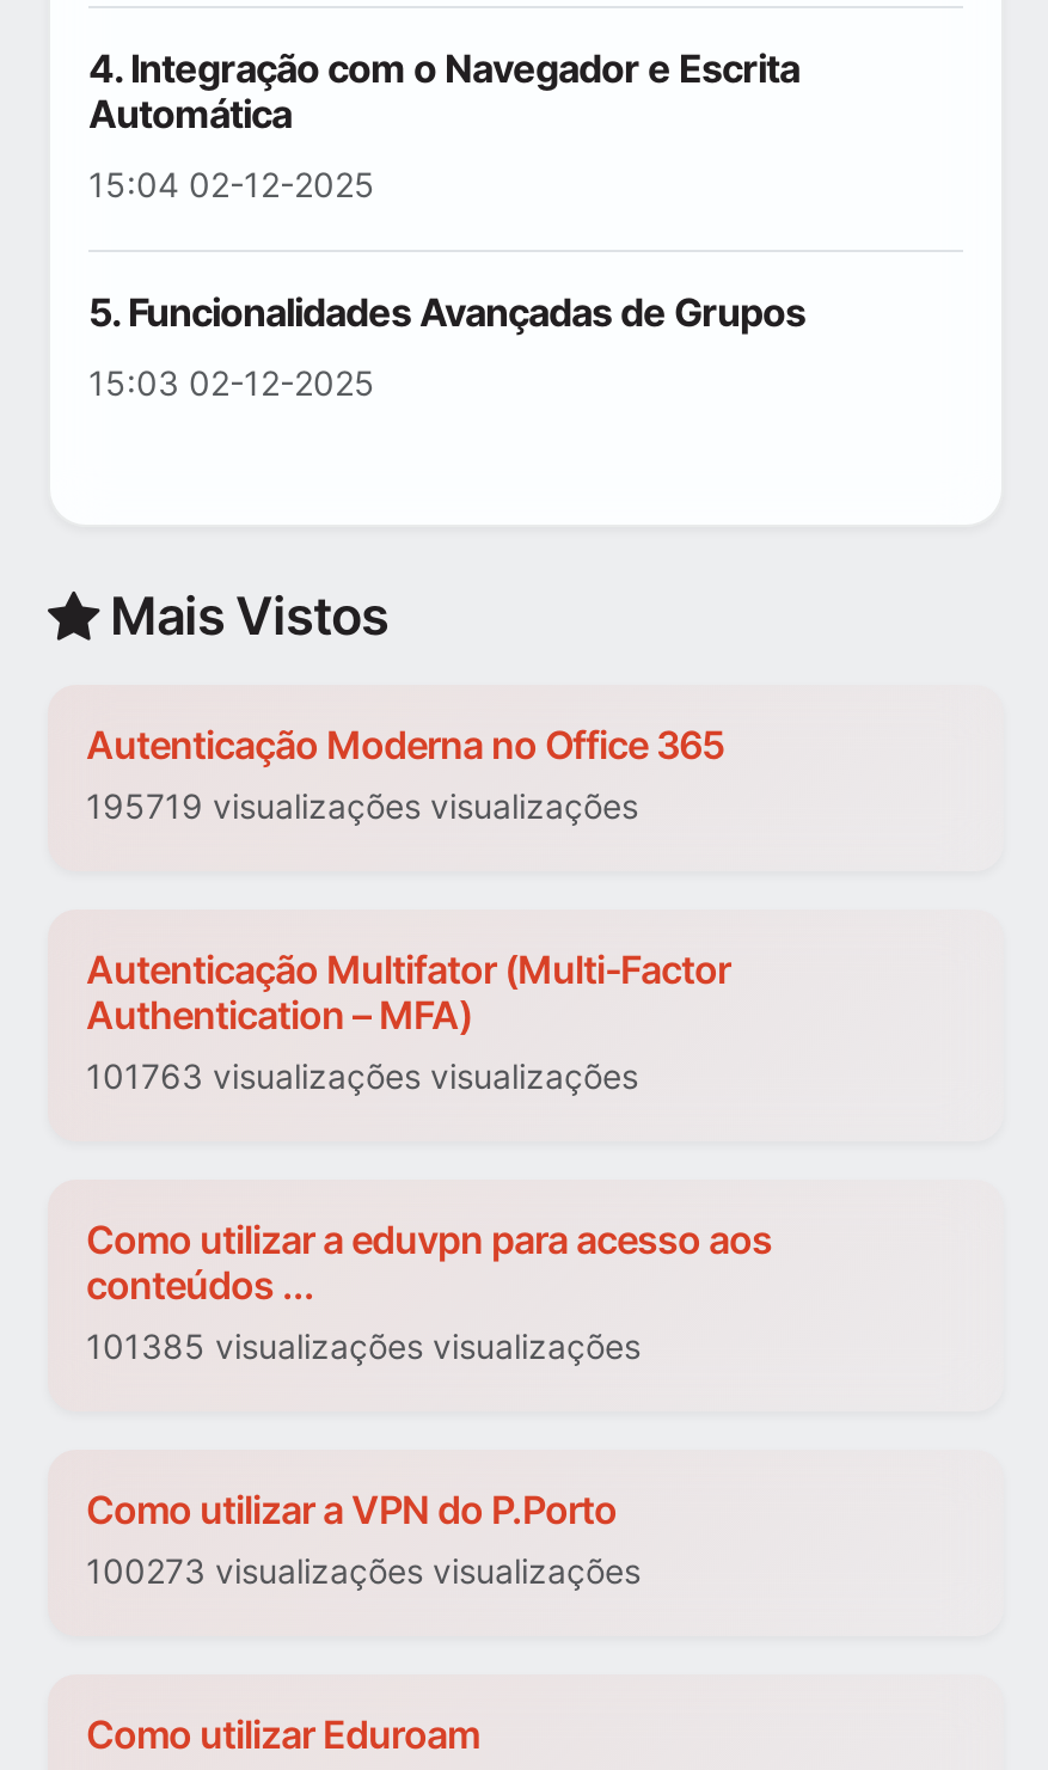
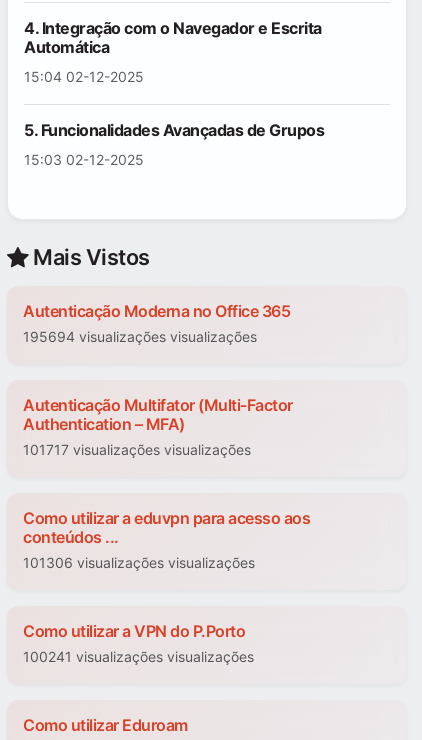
[86,786,638,827] 195719 visualizações visualizações -> [23,328,257,345] 195694 visualizações visualizações
[86,1057,638,1097] 101763 visualizações visualizações -> [23,441,251,458] 101717 visualizações visualizações
[86,1327,641,1367] 101385 visualizações visualizações -> [23,554,255,571] 101306 visualizações visualizações
[86,1551,641,1592] 100273 visualizações visualizações -> [23,648,254,665] 100241 visualizações visualizações

